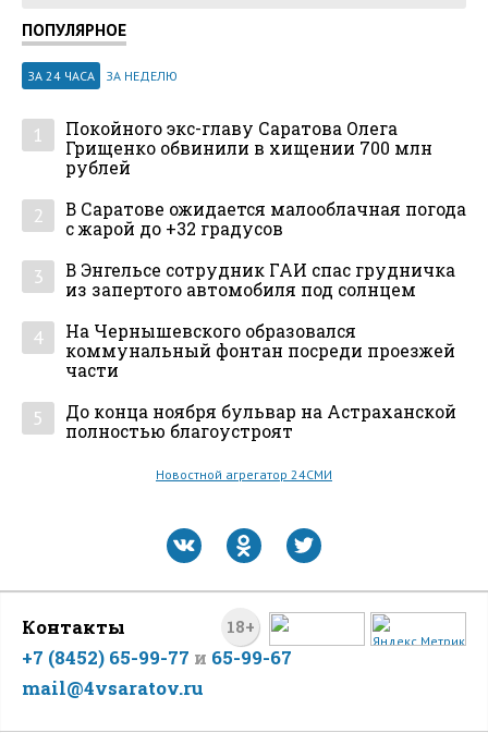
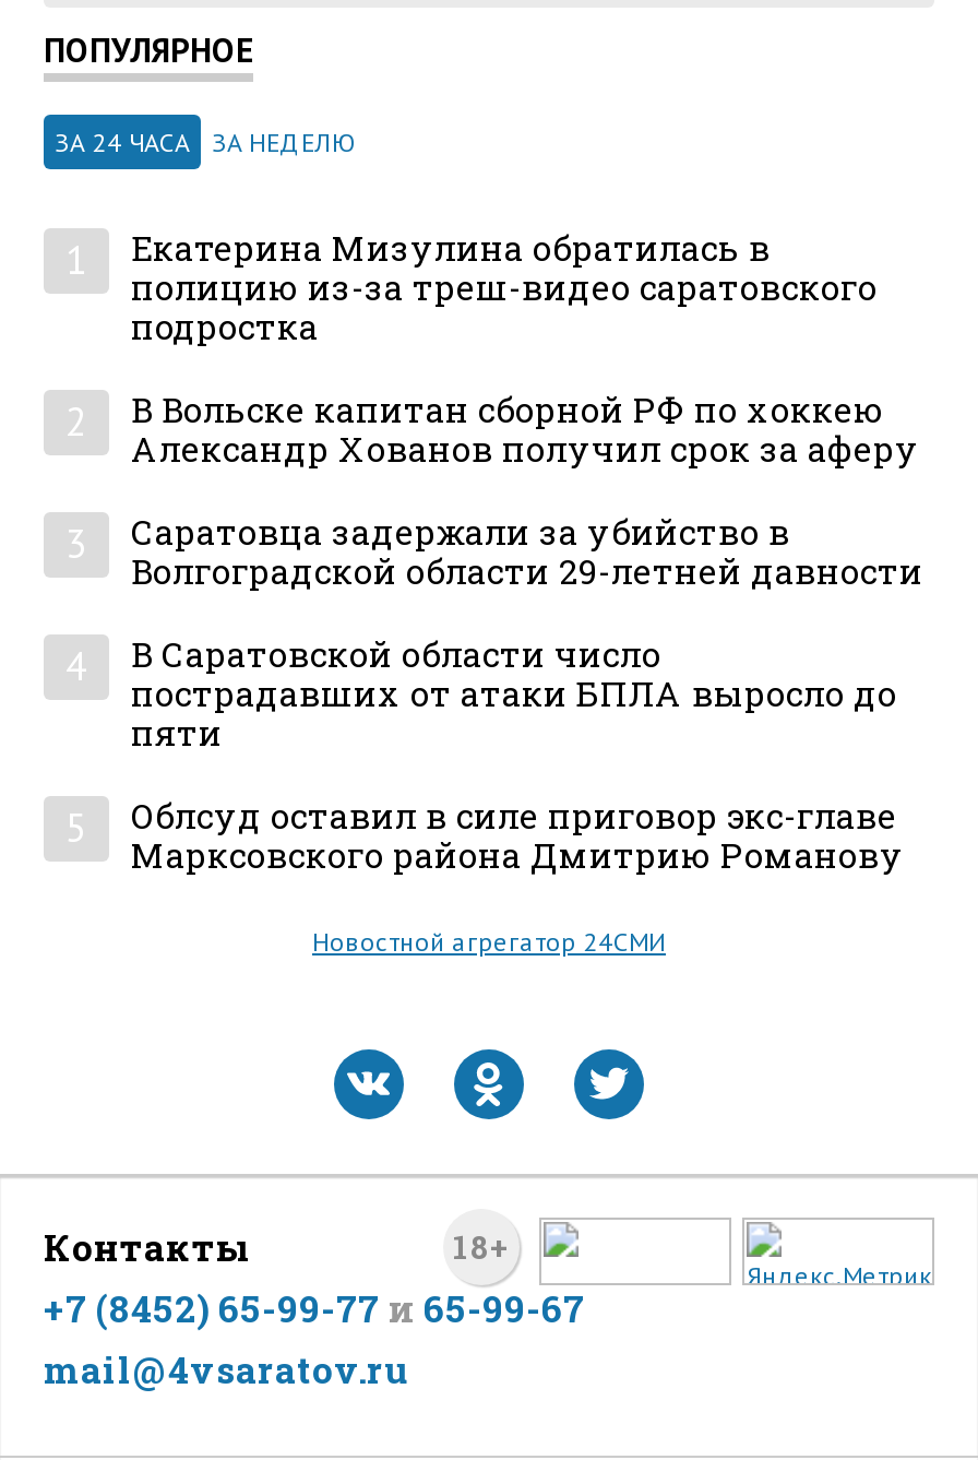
[65,118,432,179] Покойного экс-главу Саратова Олега | Грищенко обвинили в хищении 700 млн | рублей -> [131,226,878,349] Екатерина Мизулина обратилась в | полицию из-за треш-видео саратовского | подростка
[65,198,466,240] В Саратове ожидается малооблачная погода | с жарой до +32 градусов -> [131,388,919,471] В Вольске капитан сборной РФ по хоккею | Александр Хованов получил срок за аферу
[65,259,455,301] В Энгельсе сотрудник ГАИ спас грудничка | из запертого автомобиля под солнцем -> [131,510,923,593] Саратовца задержали за убийство в | Волгоградской области 29-летней давности
[65,320,455,381] На Чернышевского образовался | коммунальный фонтан посреди проезжей | части -> [131,633,897,755] В Саратовской области число | пострадавших от атаки БПЛА выросло до | пяти
[65,401,456,442] До конца ноября бульвар на Астраханской | полностью благоустроят -> [131,794,904,877] Облсуд оставил в силе приговор экс-главе | Марксовского района Дмитрию Романову

